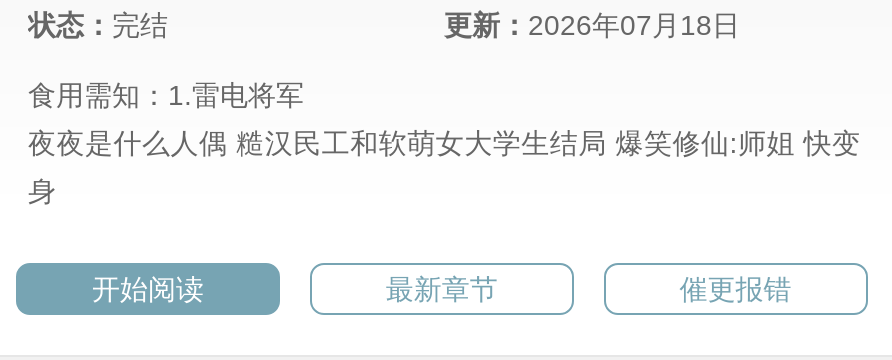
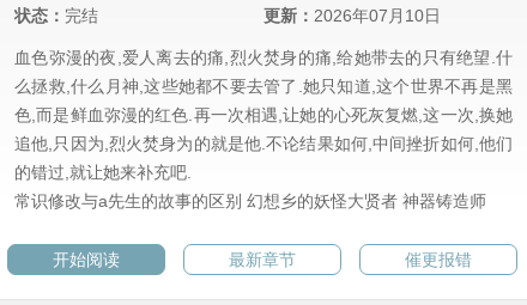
[28,10,860,208] 更新：2026年07月18日 | 食用需知：1.雷电将军 | 夜夜是什么人偶 糙汉民工和软萌女大学生结局 爆笑修仙:师姐 快变 | 身 -> [14,7,513,211] 更新：2026年07月10日 | 血色弥漫的夜,爱人离去的痛,烈火焚身的痛,给她带去的只有绝望.什 | 么拯救,什么月神,这些她都不要去管了.她只知道,这个世界不再是黑 | 色,而是鲜血弥漫的红色.再一次相遇,让她的心死灰复燃,这一次,换她 | 追他,只因为,烈火焚身为的就是他.不论结果如何,中间挫折如何,他们 | 的错过,就让她来补充吧. | 常识修改与a先生的故事的区别 幻想乡的妖怪大贤者 神器铸造师

